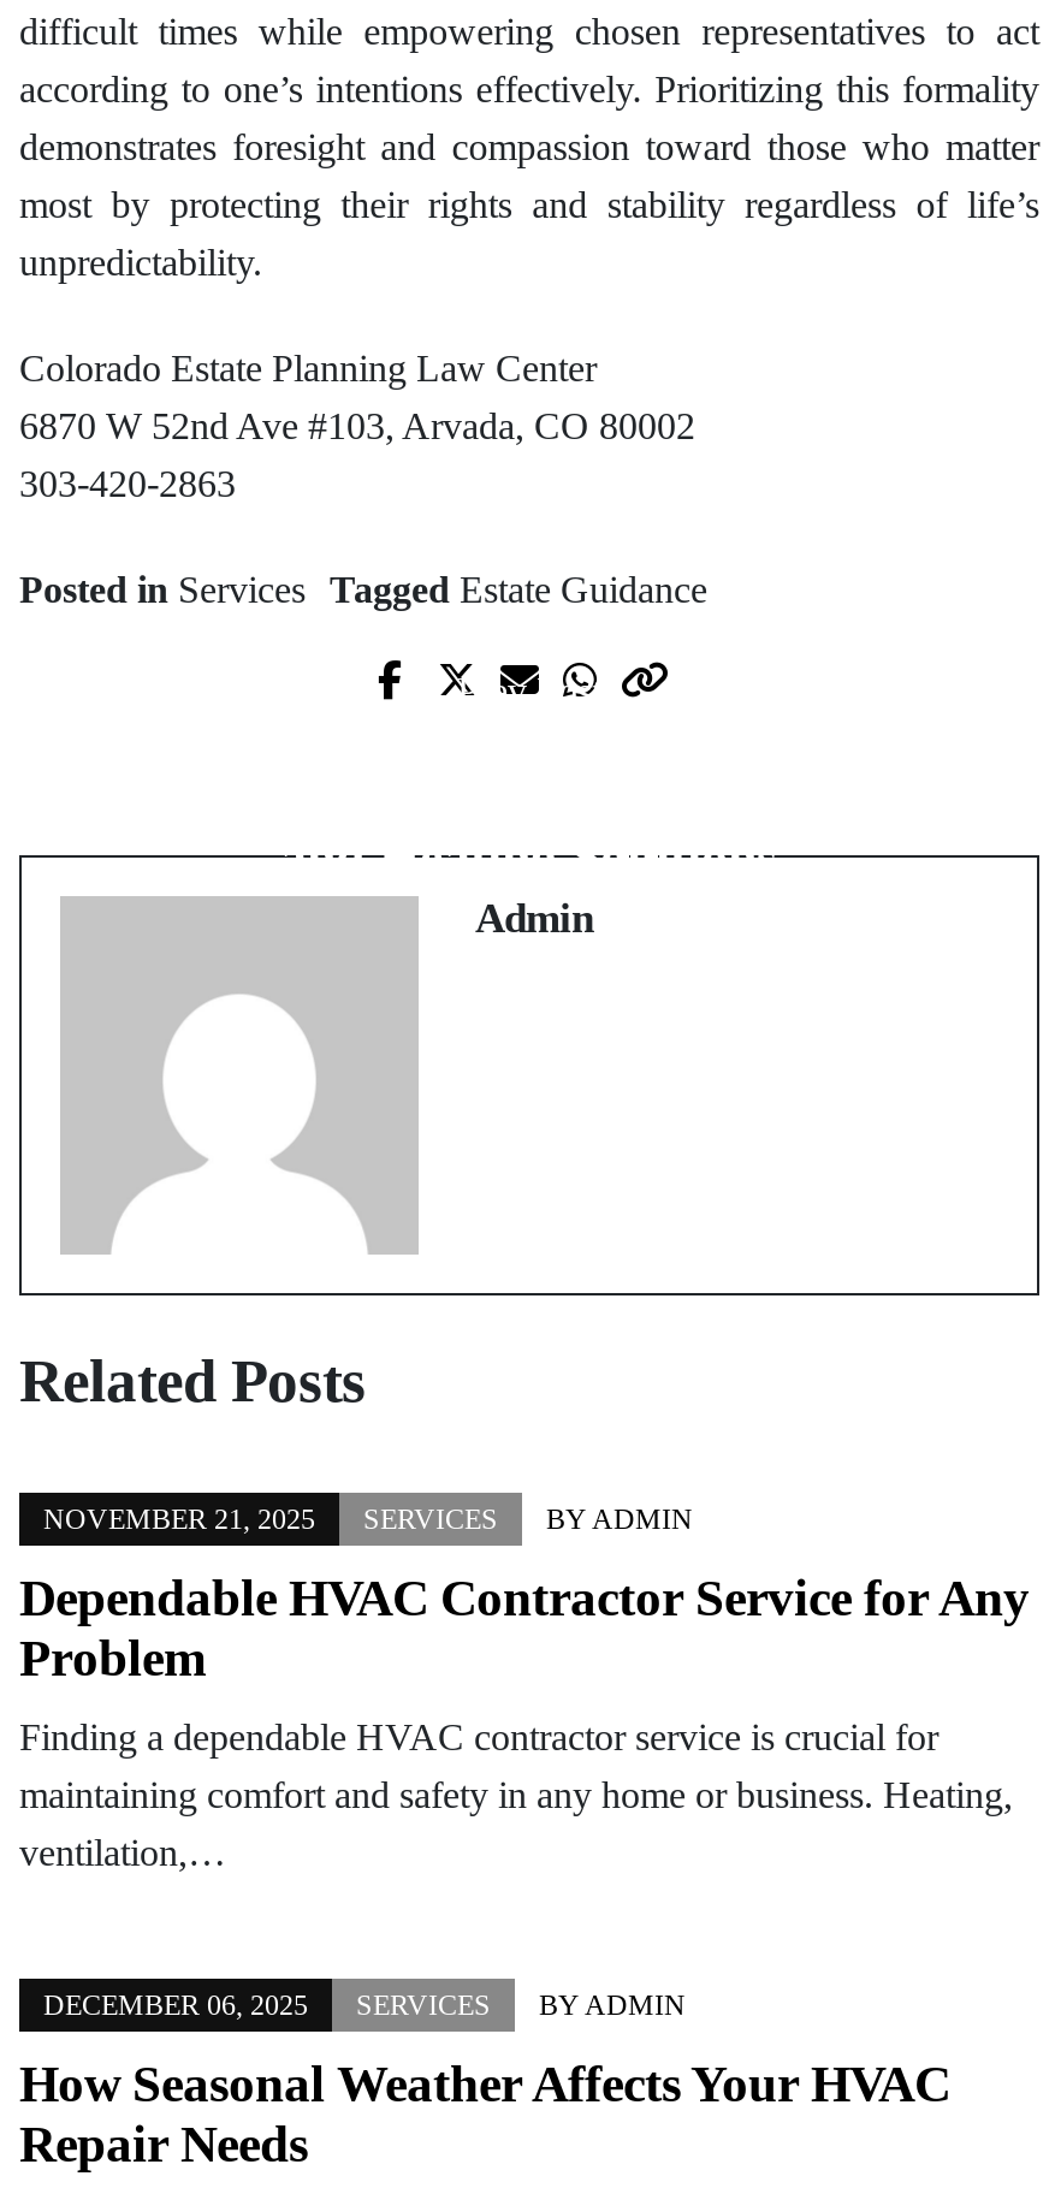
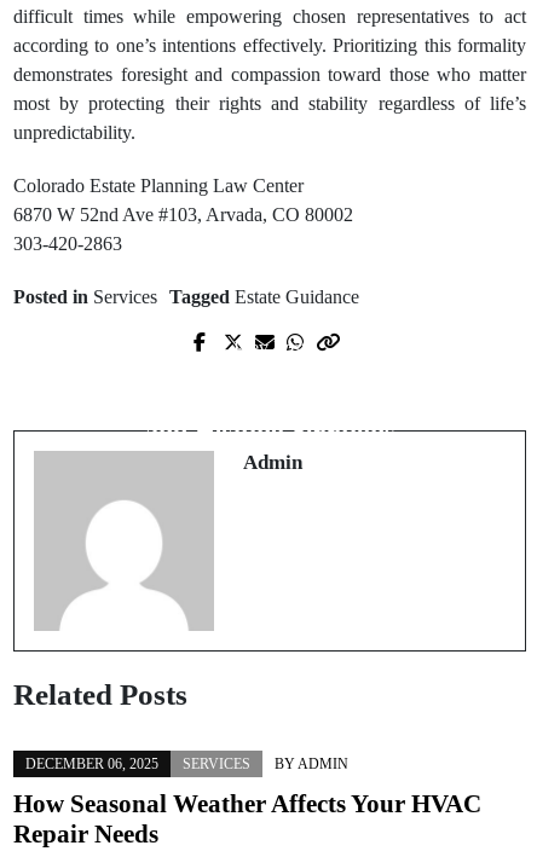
[19,1501,1030,1872] NOVEMBER 21, 2025 | SERVICES | BY ADMIN | Dependable HVAC Contractor Service for Any | Problem | Finding a dependable HVAC contractor service is crucial for | maintaining comfort and safety in any home or business. Heating, | ventilation,… -> none

